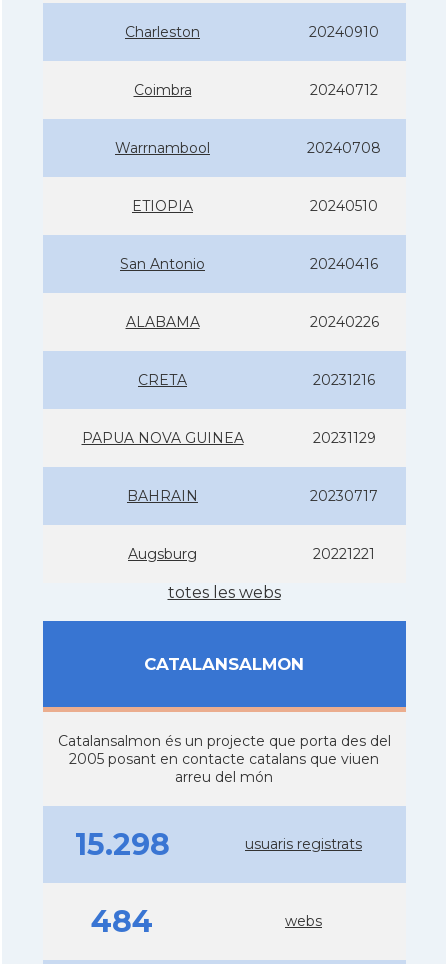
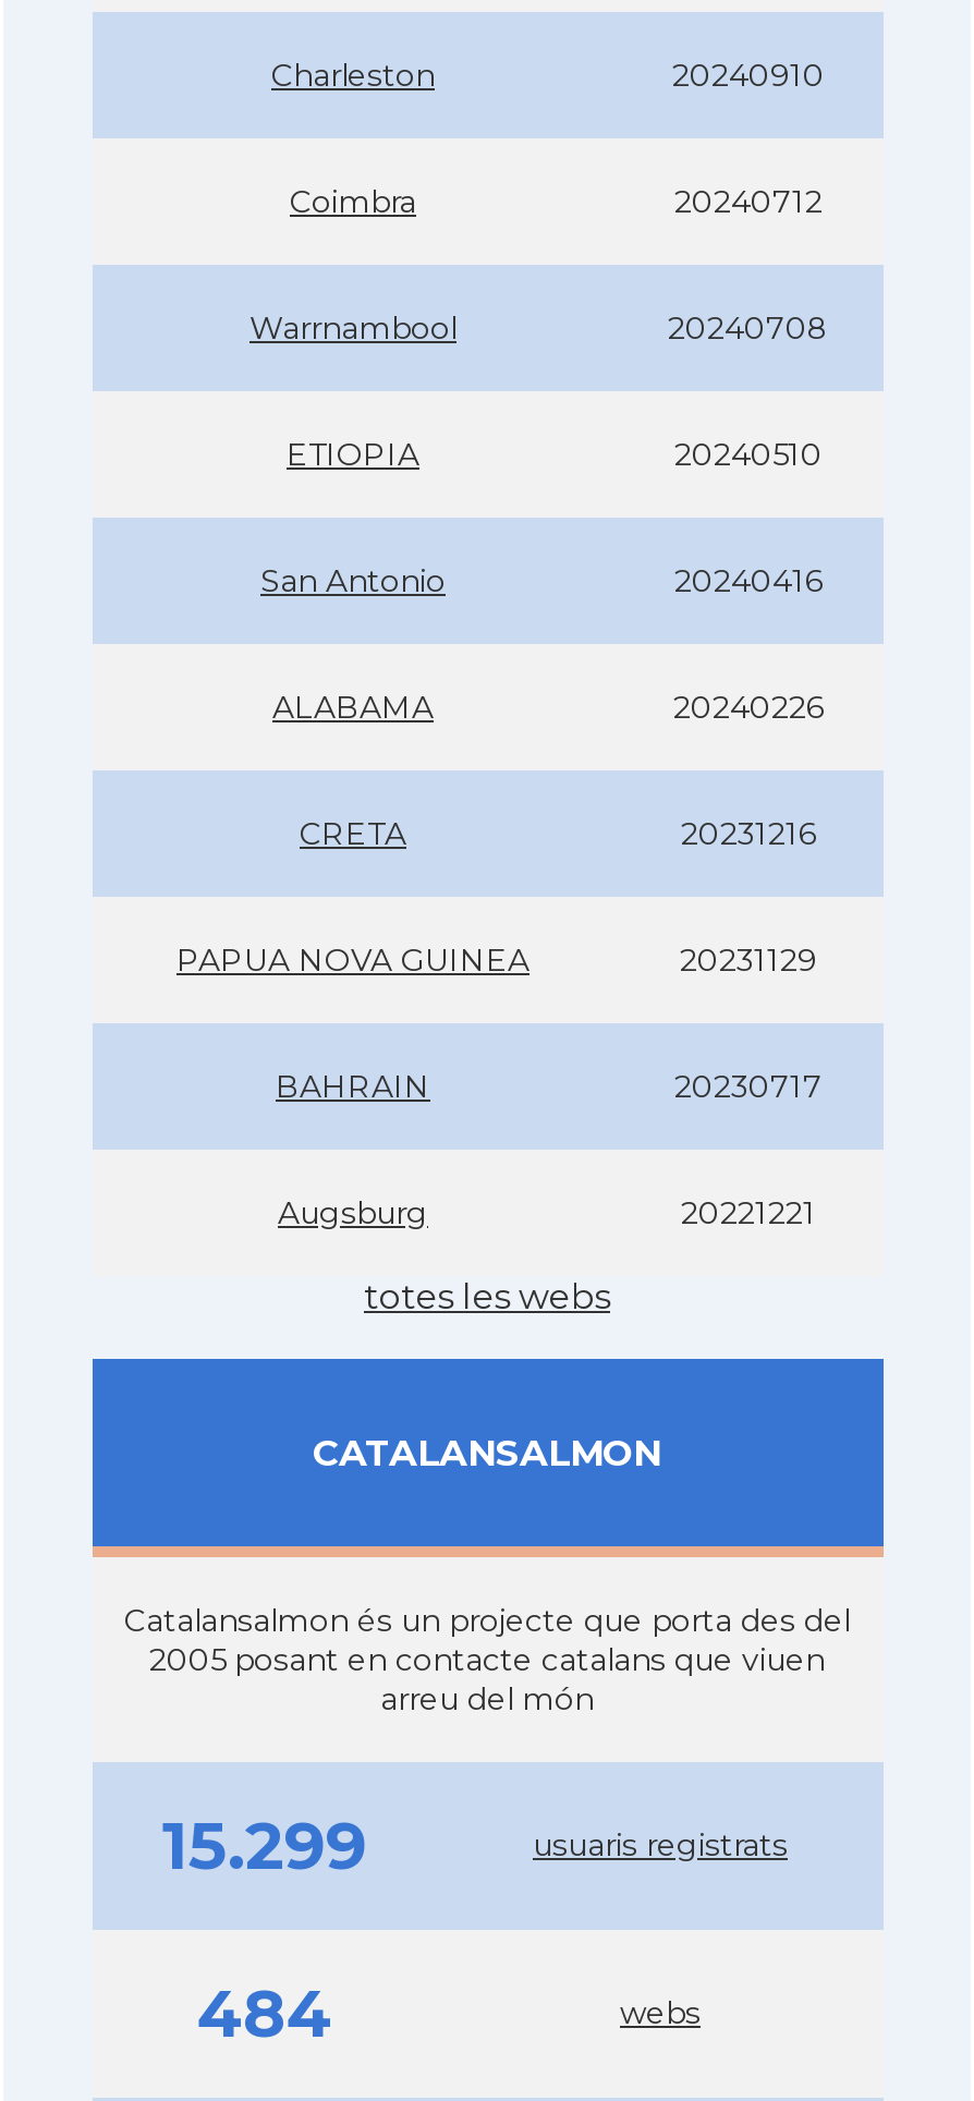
[74,826,169,863] 15.298 -> [162,1805,367,1886] 15.299

